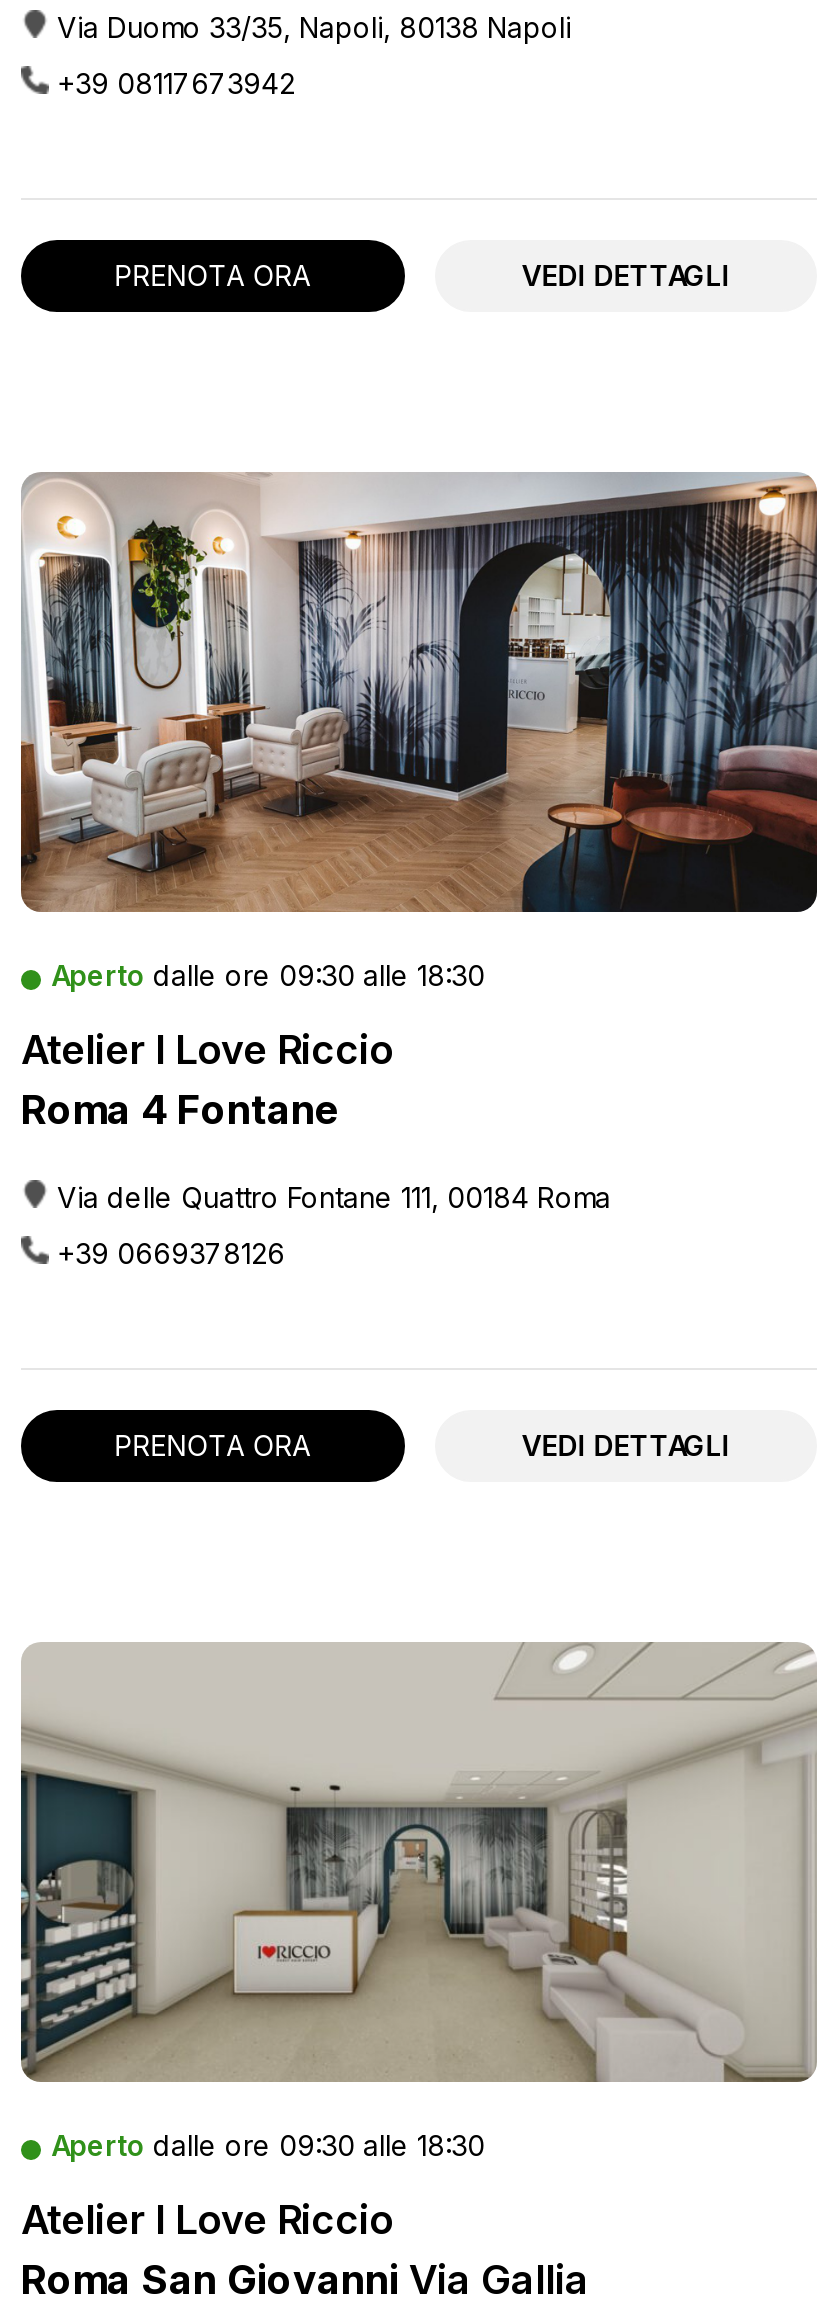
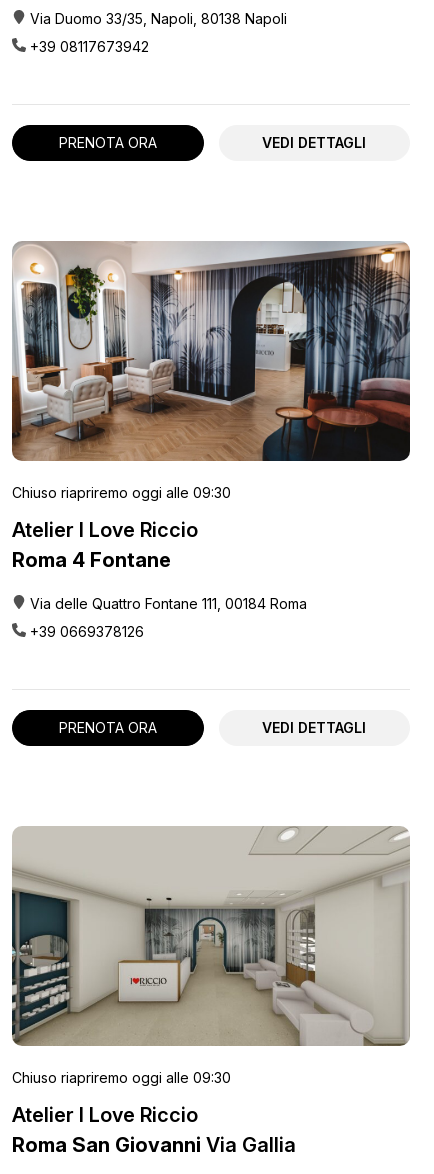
[51,959,485,993] Aperto dalle ore 09:30 alle 18:30 -> [12,484,231,501] Chiuso riapriremo oggi alle 09:30
[51,2129,485,2163] Aperto dalle ore 09:30 alle 18:30 -> [12,1069,231,1086] Chiuso riapriremo oggi alle 09:30

